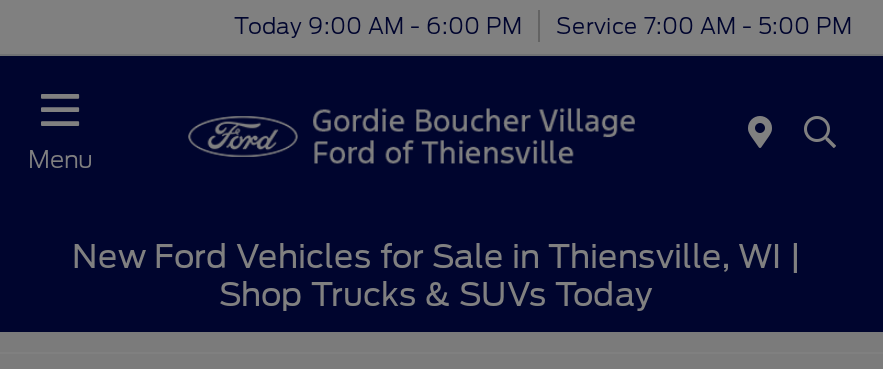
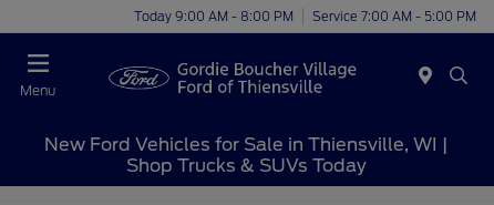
[234,11,852,39] Today 9:00 AM - 6:00 PM Service 7:00 AM - 5:00 PM -> [134,8,476,24] Today 9:00 AM - 8:00 PM Service 7:00 AM - 5:00 PM

